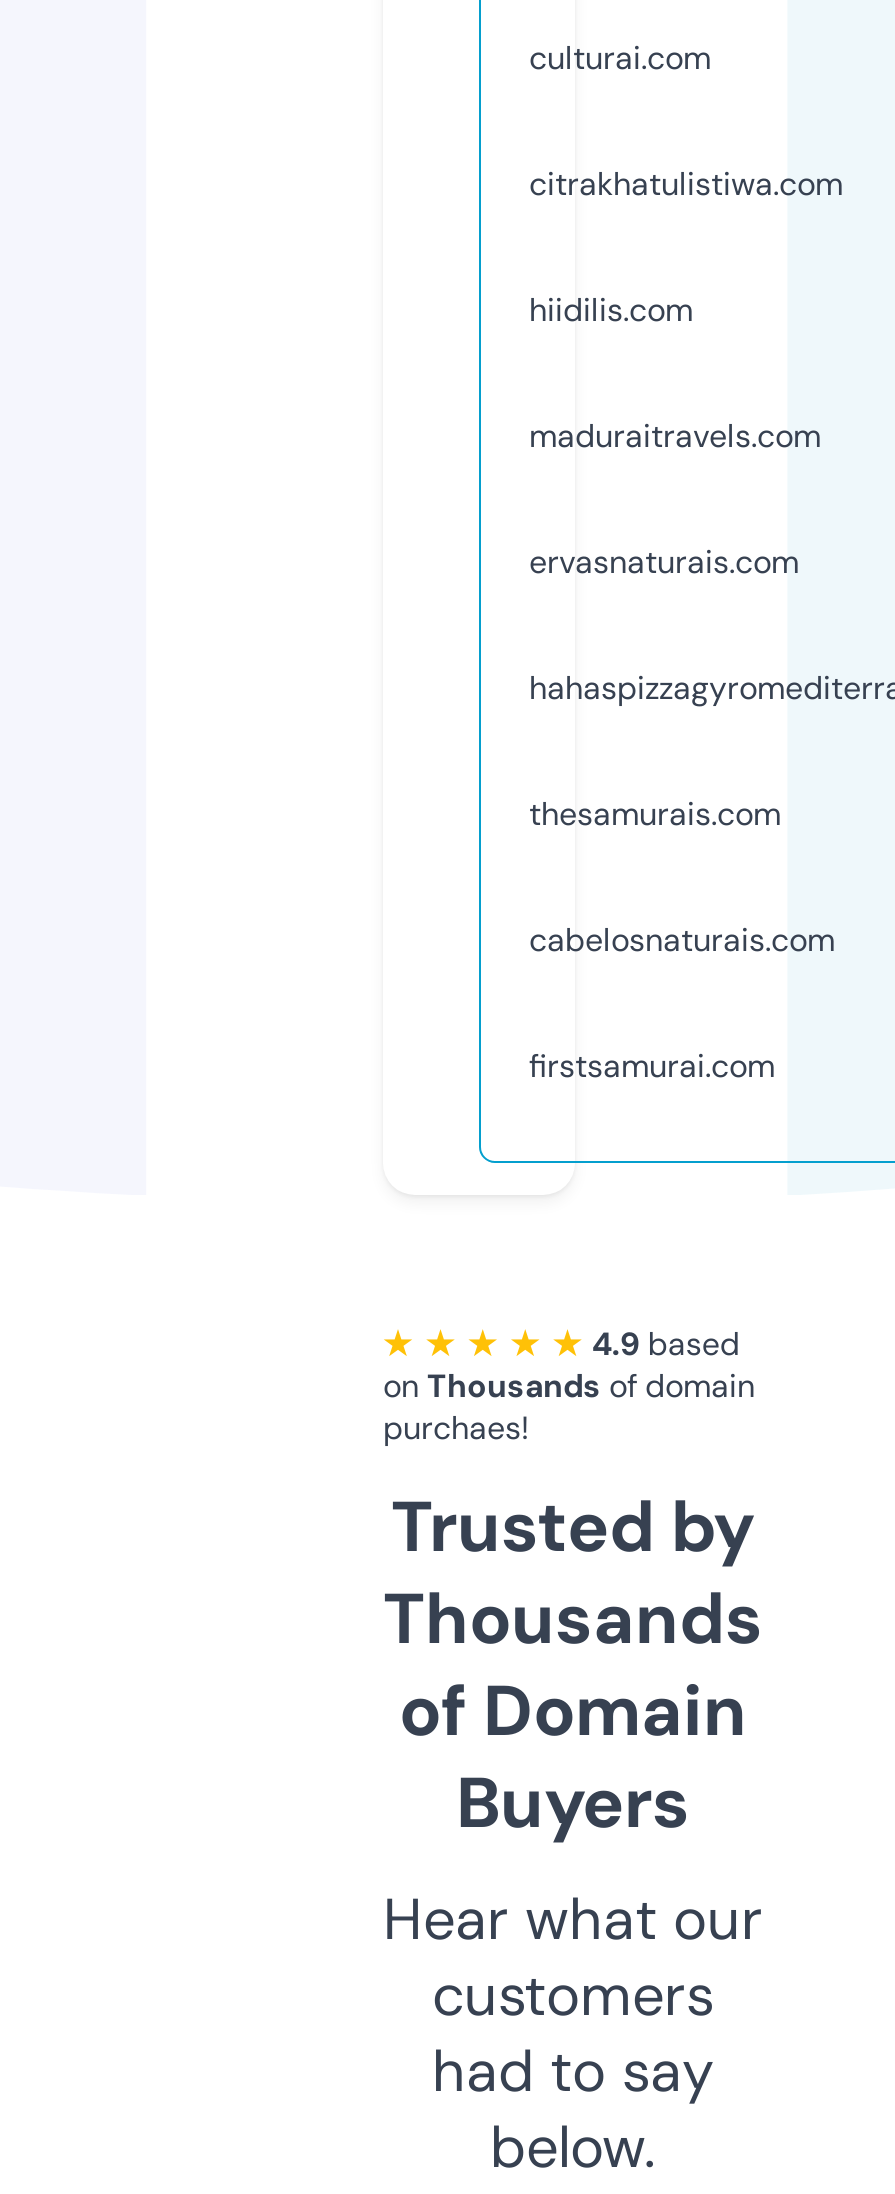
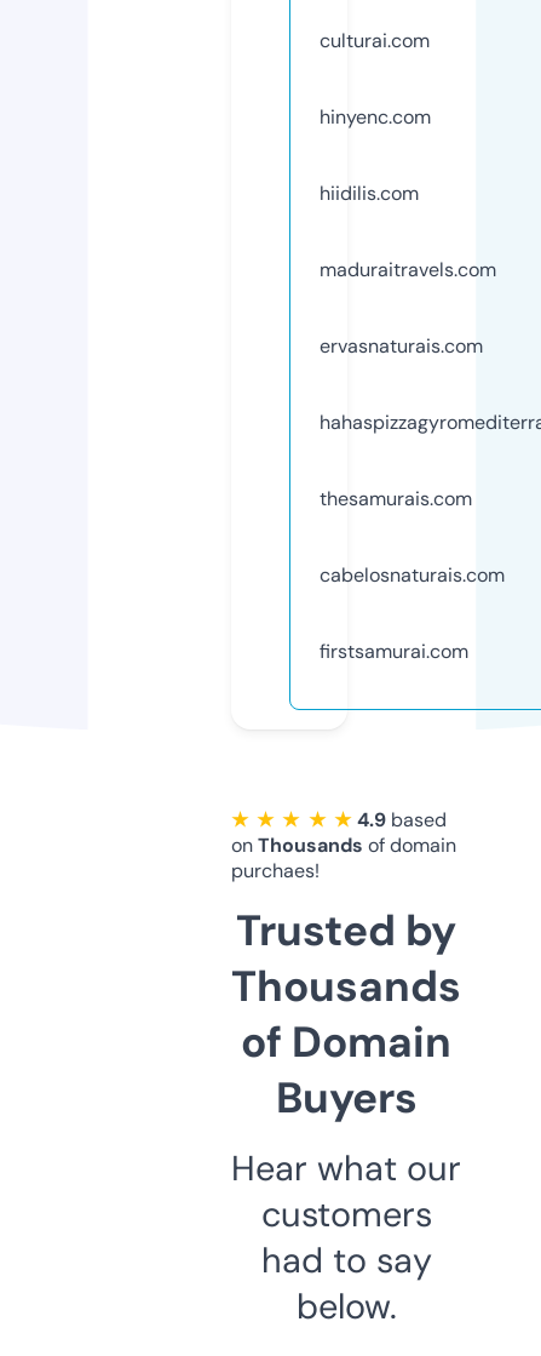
[529,163,843,205] citrakhatulistiwa.com -> [320,104,431,129] hinyenc.com

